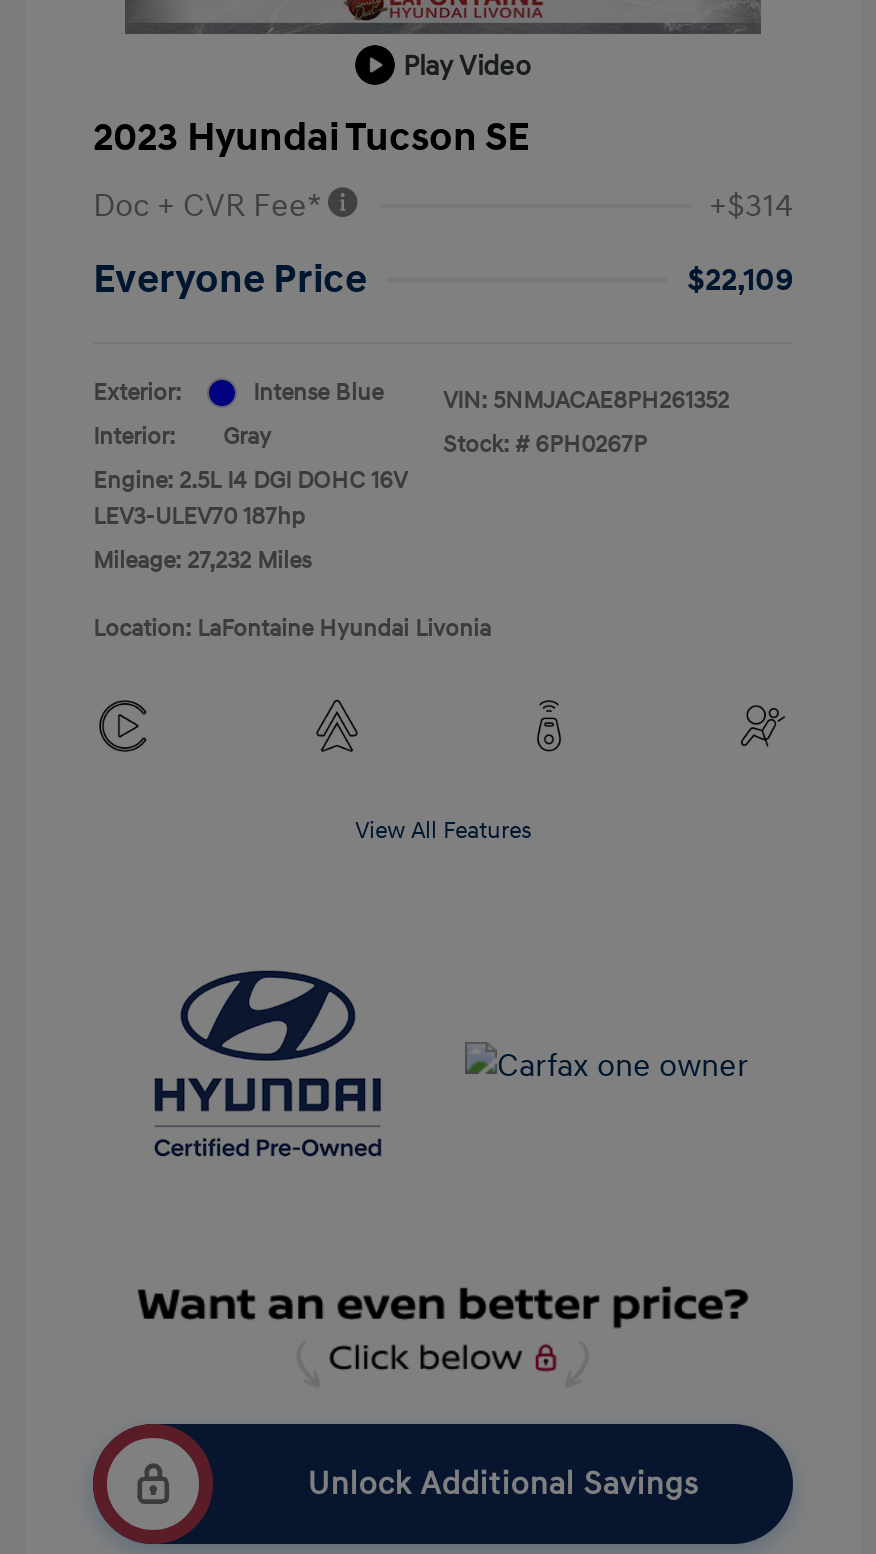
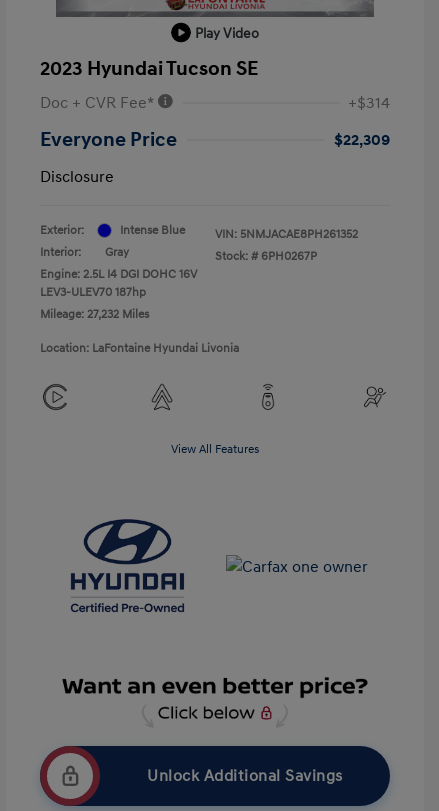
[687,259,793,299] $22,109 -> [40,130,390,187] $22,309 | Disclosure

